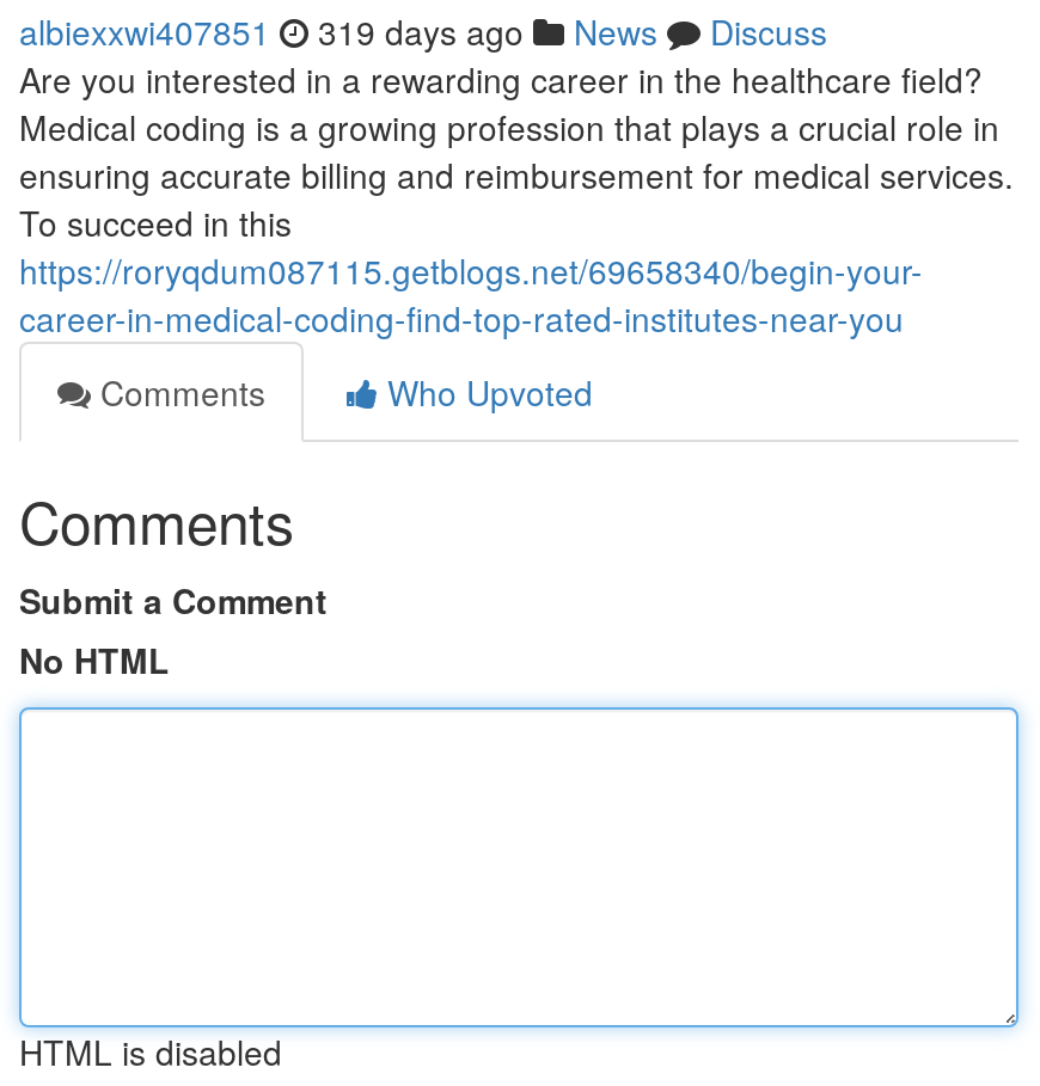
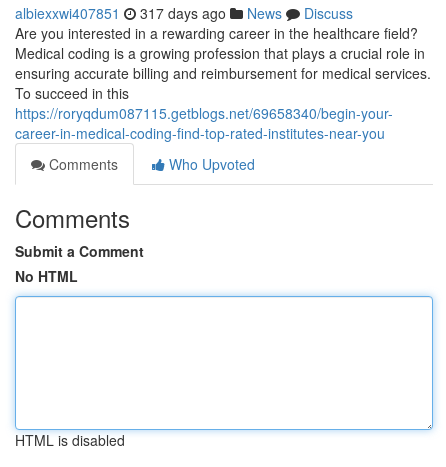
[19,7,827,55] albiexxwi407851 319 days ago News Discuss -> [15,3,353,23] albiexxwi407851 317 days ago News Discuss

